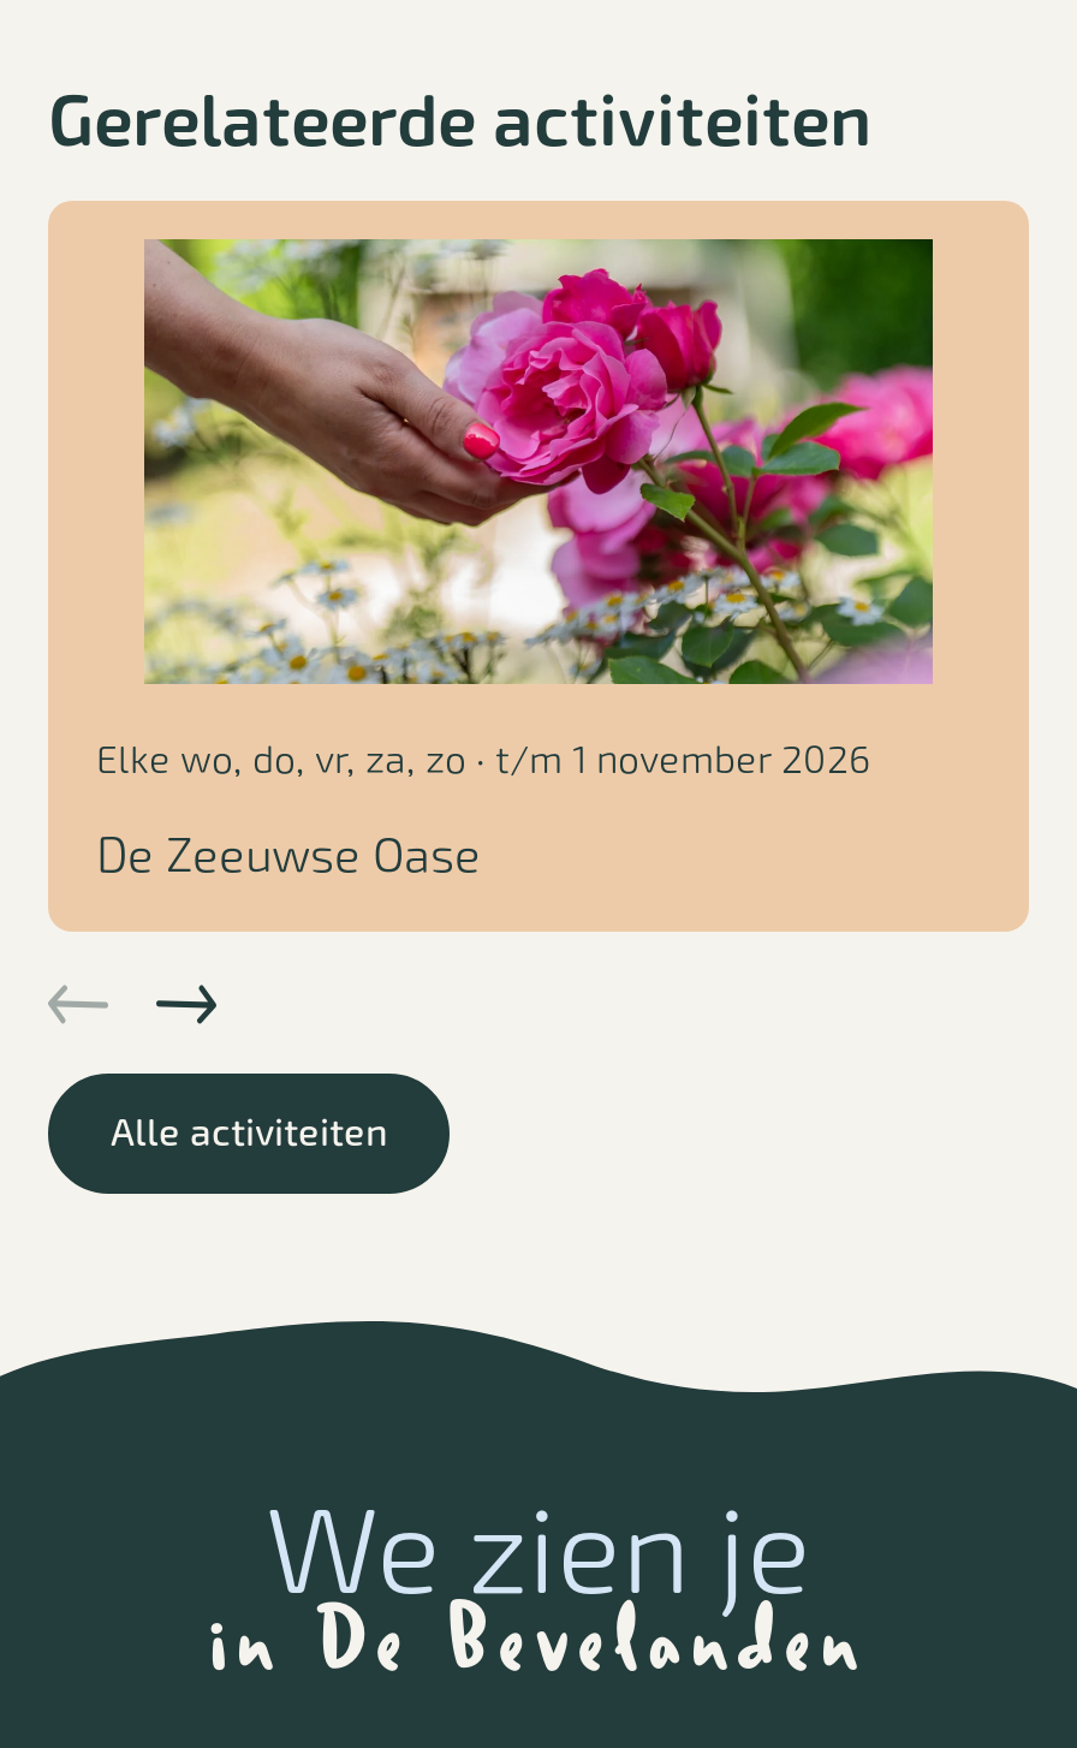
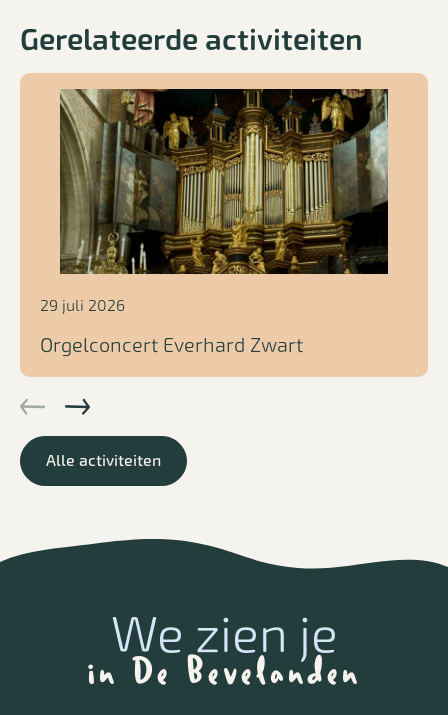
[96,237,935,782] [image] | Elke wo, do, vr, za, zo · t/m 1 november 2026 -> [40,88,389,315] [image] | 29 juli 2026
[96,825,481,883] De Zeeuwse Oase -> [40,333,303,357] Orgelconcert Everhard Zwart

